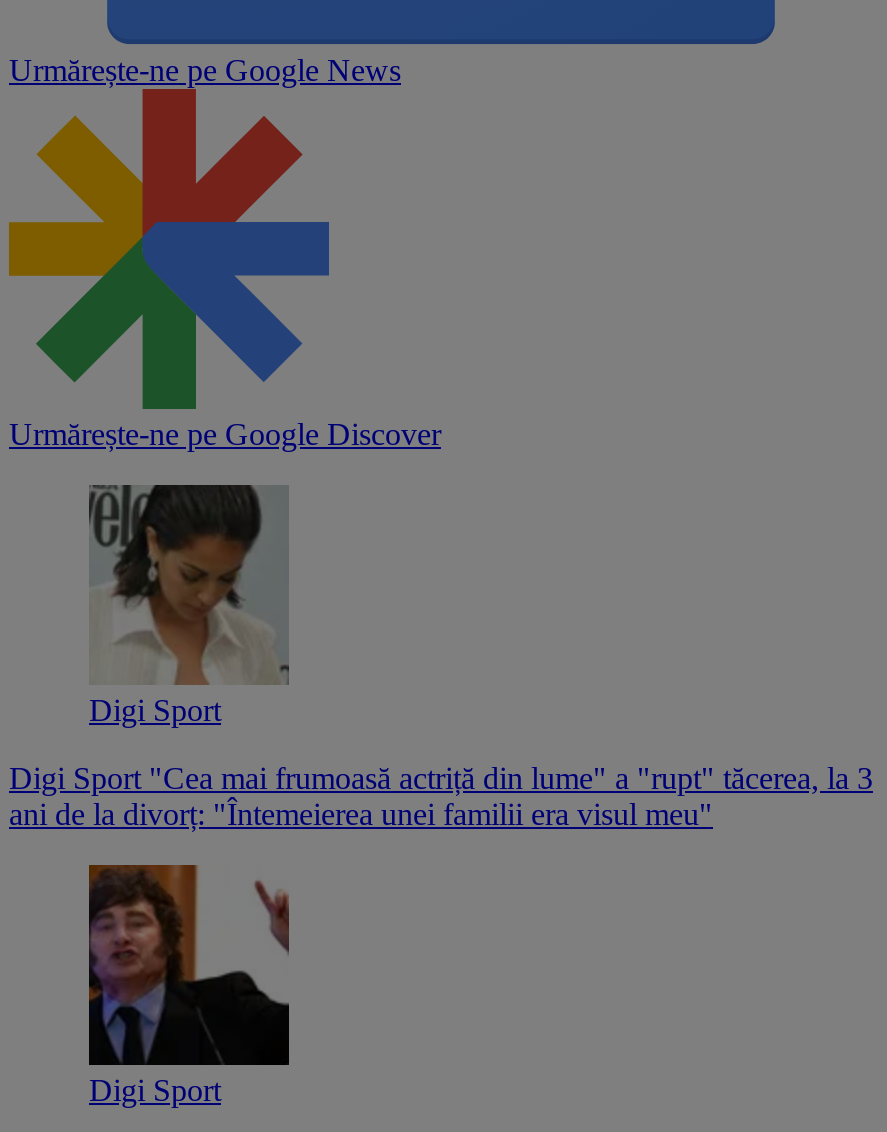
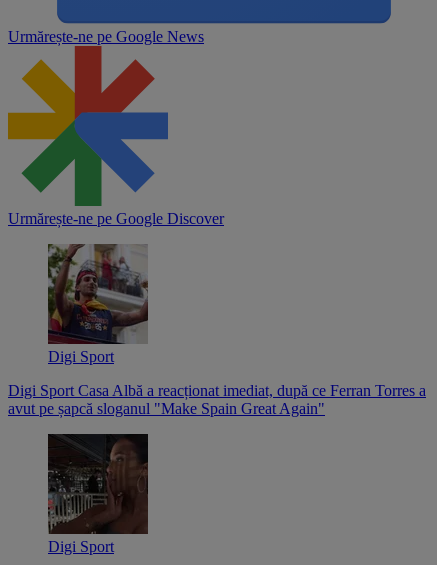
[9,483,873,832] [image] | Digi Sport "Cea mai frumoasă actriță din lume" a "rupt" tăcerea, la 3 | ani de la divorț: "Întemeierea unei familii era visul meu" -> [8,244,426,417] [image] | Digi Sport Casa Albă a reacționat imediat, după ce Ferran Torres a | avut pe șapcă sloganul "Make Spain Great Again"
[87,863,291,1065] [image] -> [47,433,149,535] [image]

